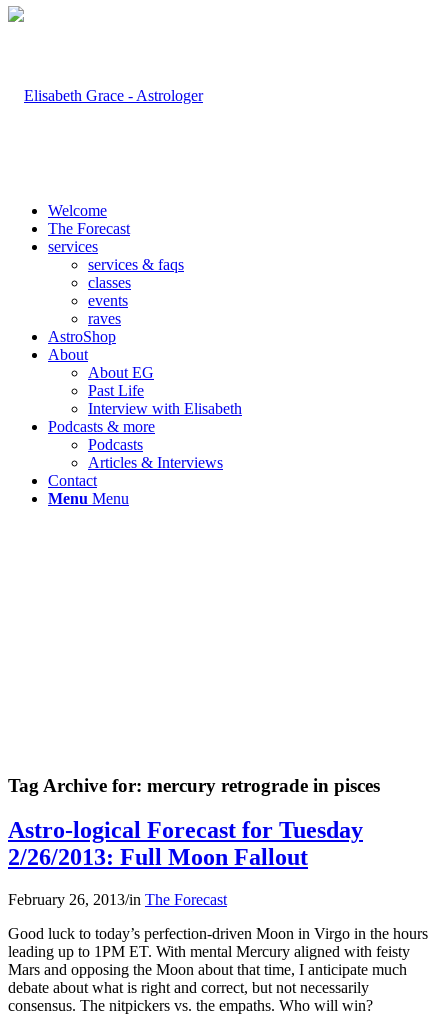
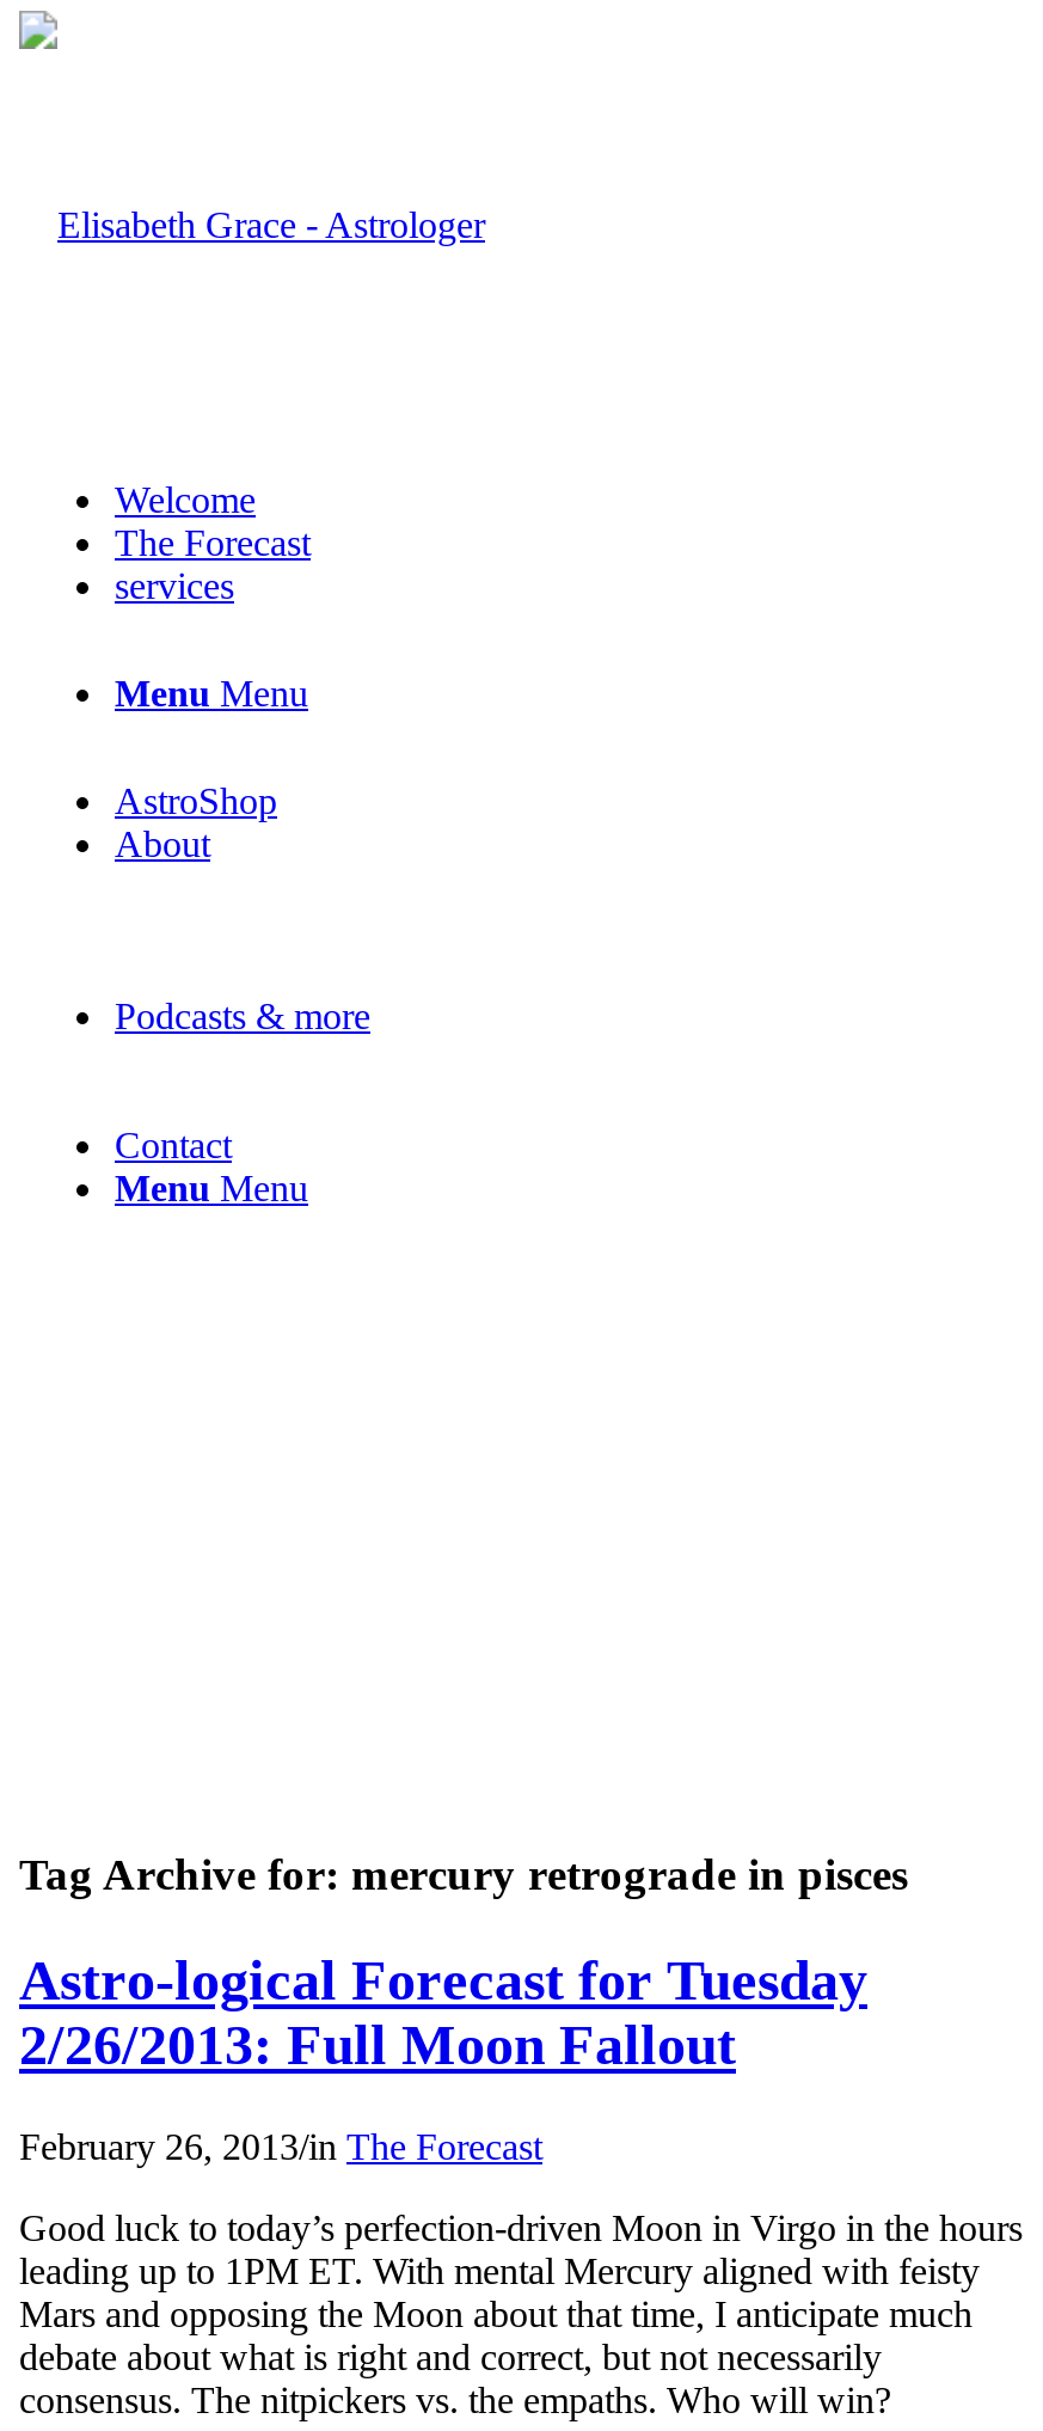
none -> [115,673,308,714] Menu Menu
[88,256,184,327] services & faqs | classes | events | raves -> none
[88,364,242,417] About EG | Past Life | Interview with Elisabeth -> none
[88,436,223,471] Podcasts | Articles & Interviews -> none

